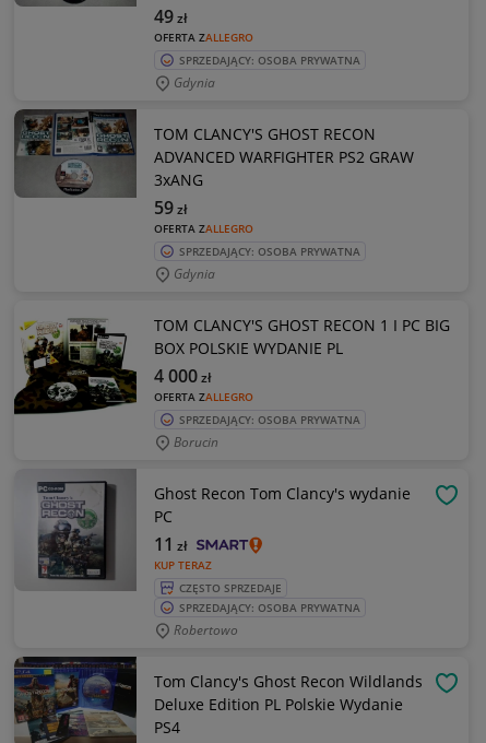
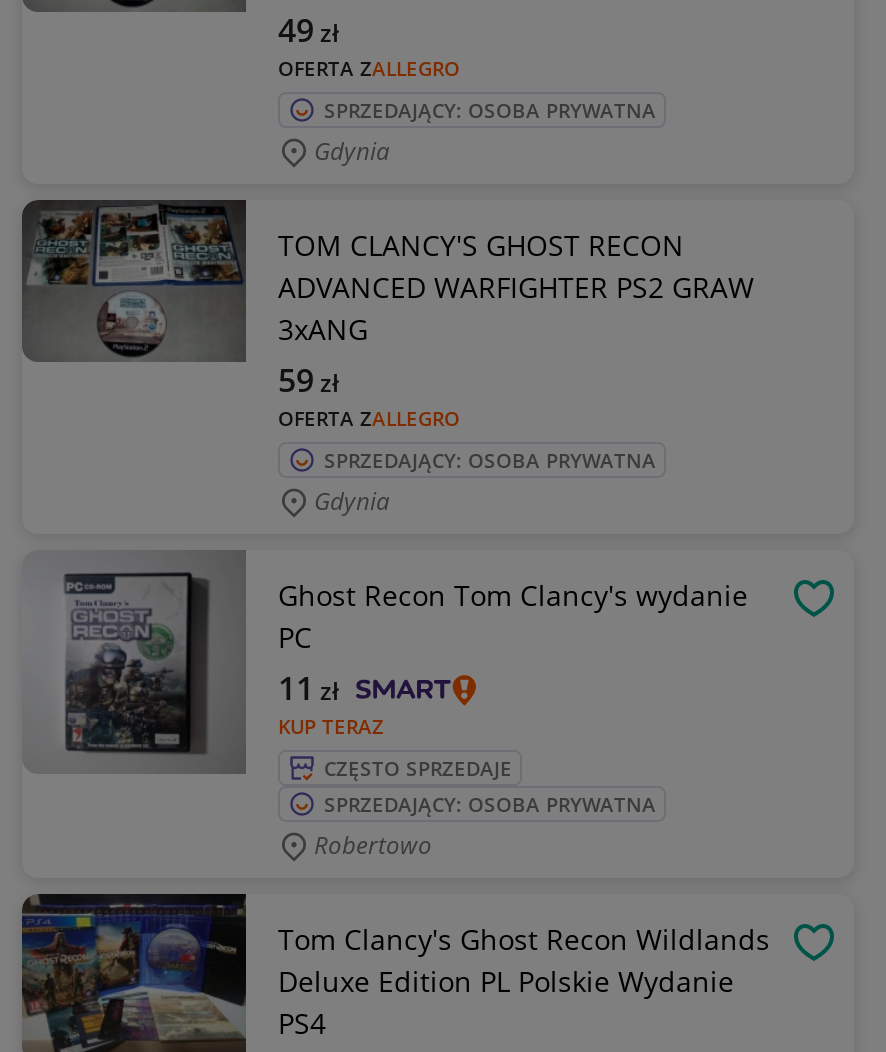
[13,302,450,415] [image] | TOM CLANCY'S GHOST RECON 1 I PC BIG | BOX POLSKIE WYDANIE PL | OFERTA ZALLEGRO -> none
[154,364,360,451] 4 000zł | SPRZEDAJĄCY: OSOBA PRYWATNA | Borucin -> none

